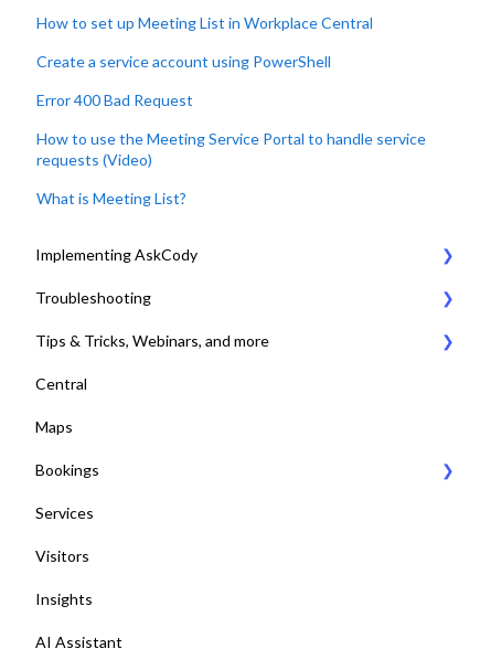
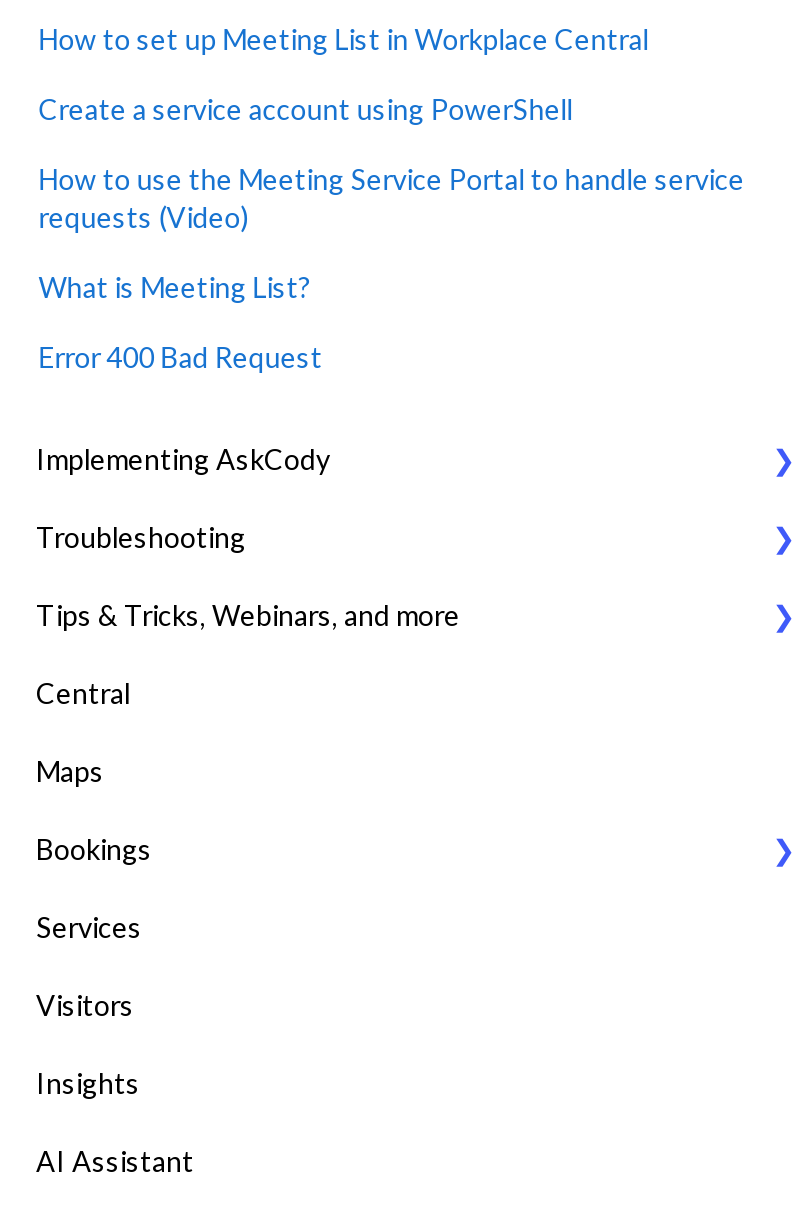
moved [37,90,193,109] -> [38,340,322,374]: Error 400 Bad Request
moved [37,129,426,207] -> [38,162,744,304]: How to use the Meeting Service Portal to handle service | requests (Video) | What is Meeting List?

